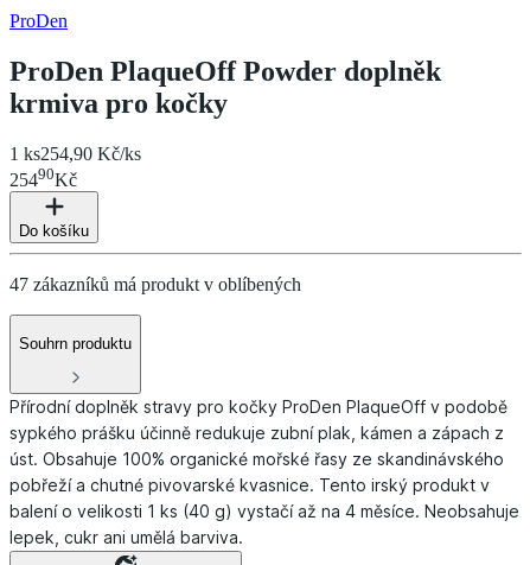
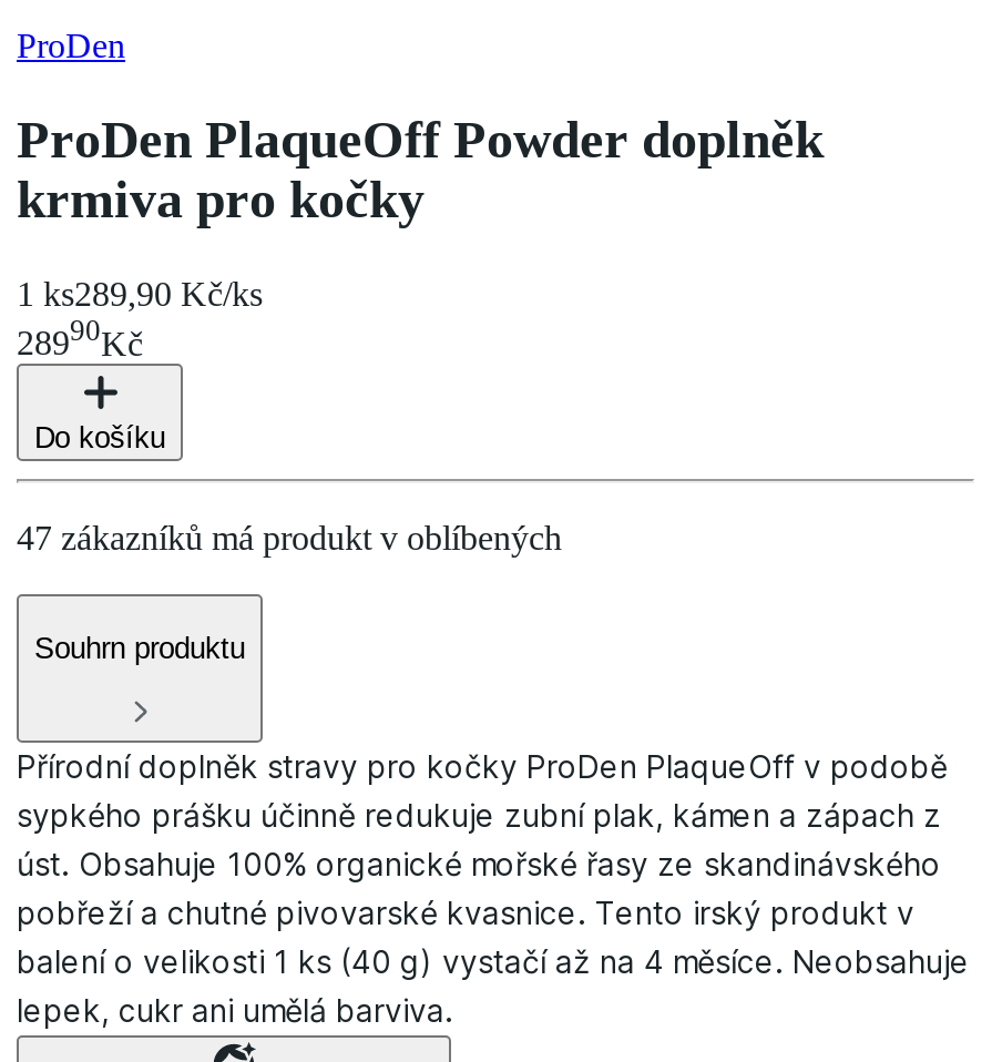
[9,144,141,164] 1 ks254,90 Kč/ks -> [17,275,263,313] 1 ks289,90 Kč/ks
[9,165,77,191] 25490Kč -> [17,315,143,362] 28990Kč

